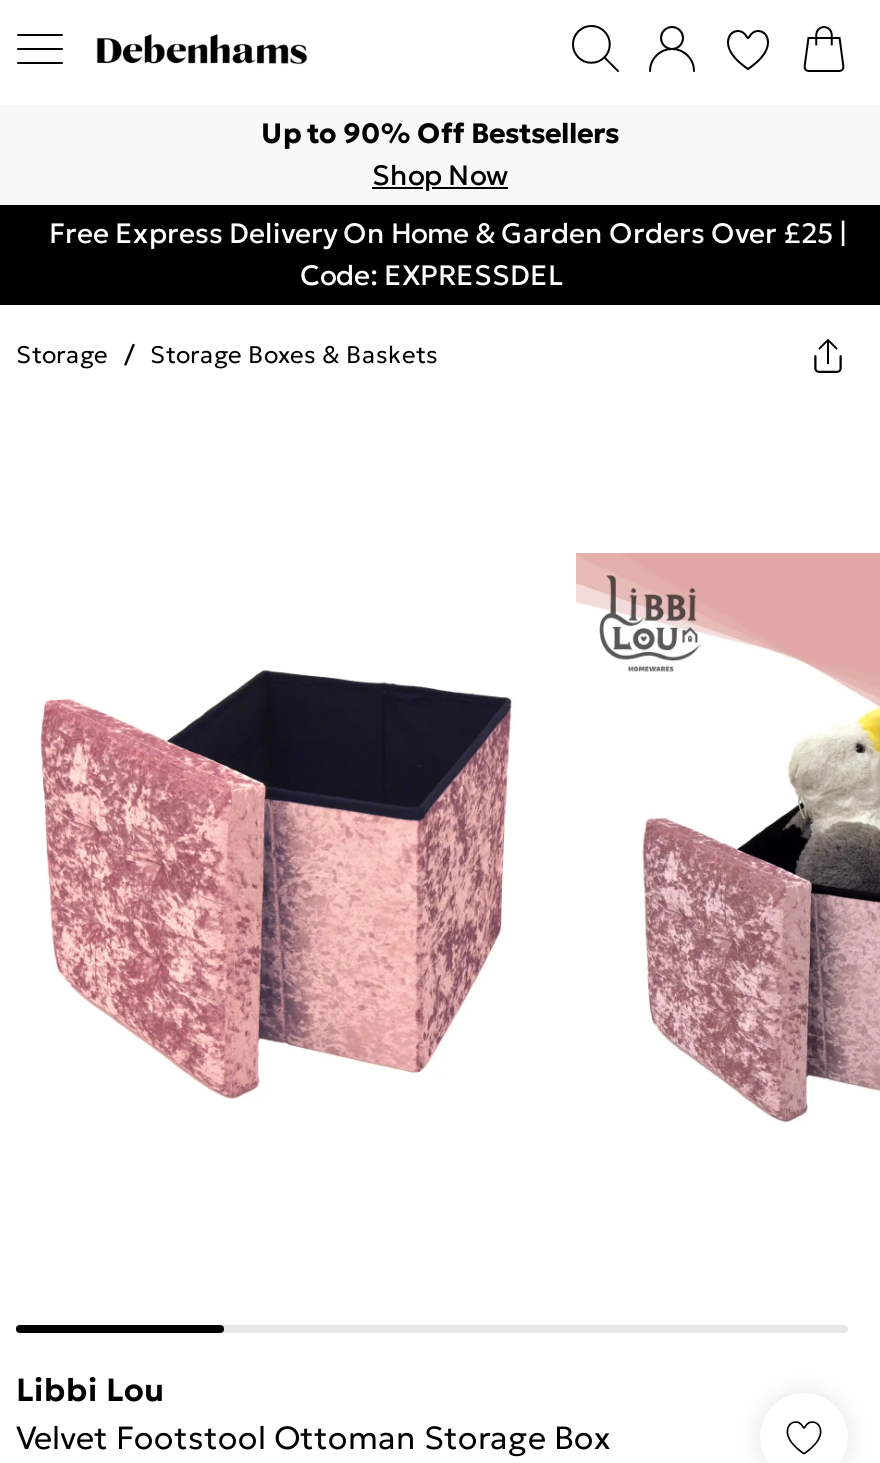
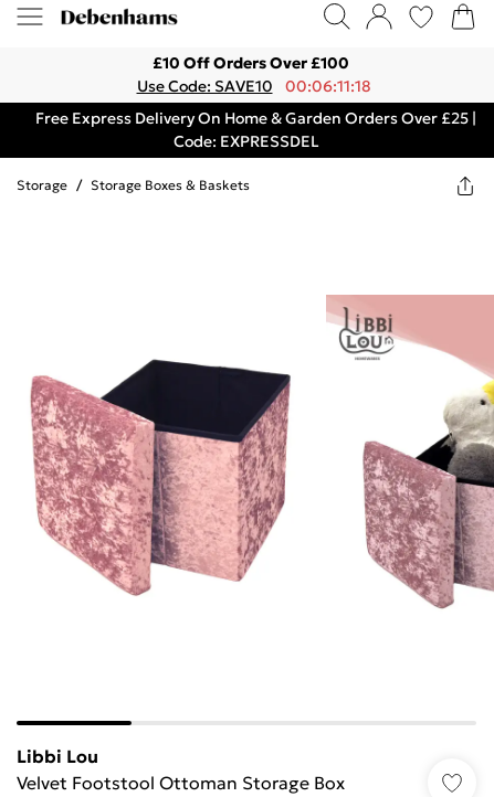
[261,115,619,193] Up to 90% Off Bestsellers | Shop Now -> [136,53,371,96] £10 Off Orders Over £100 | Use Code: SAVE10 | 00:06:11:18

